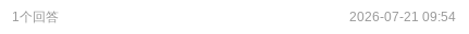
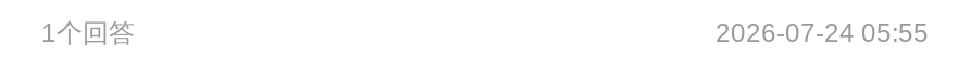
[349,10,456,24] 2026-07-21 09:54 -> [716,18,929,48] 2026-07-24 05:55

